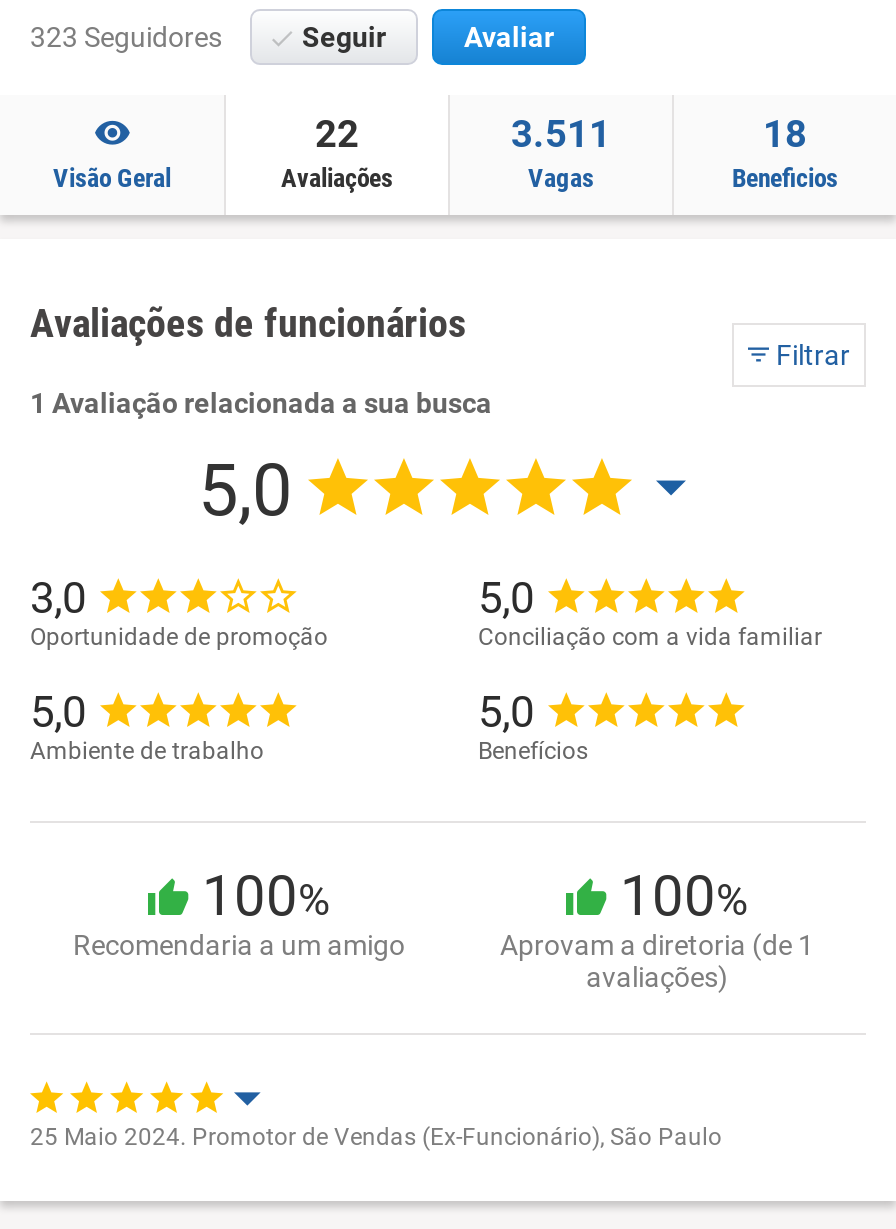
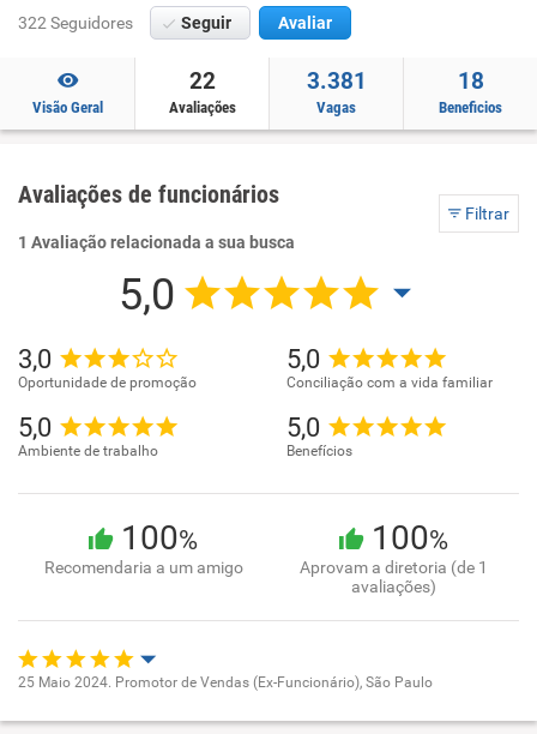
[30,21,222,53] 323 Seguidores -> [18,13,133,32] 322 Seguidores
[511,111,611,157] 3.511 -> [306,67,366,95] 3.381

